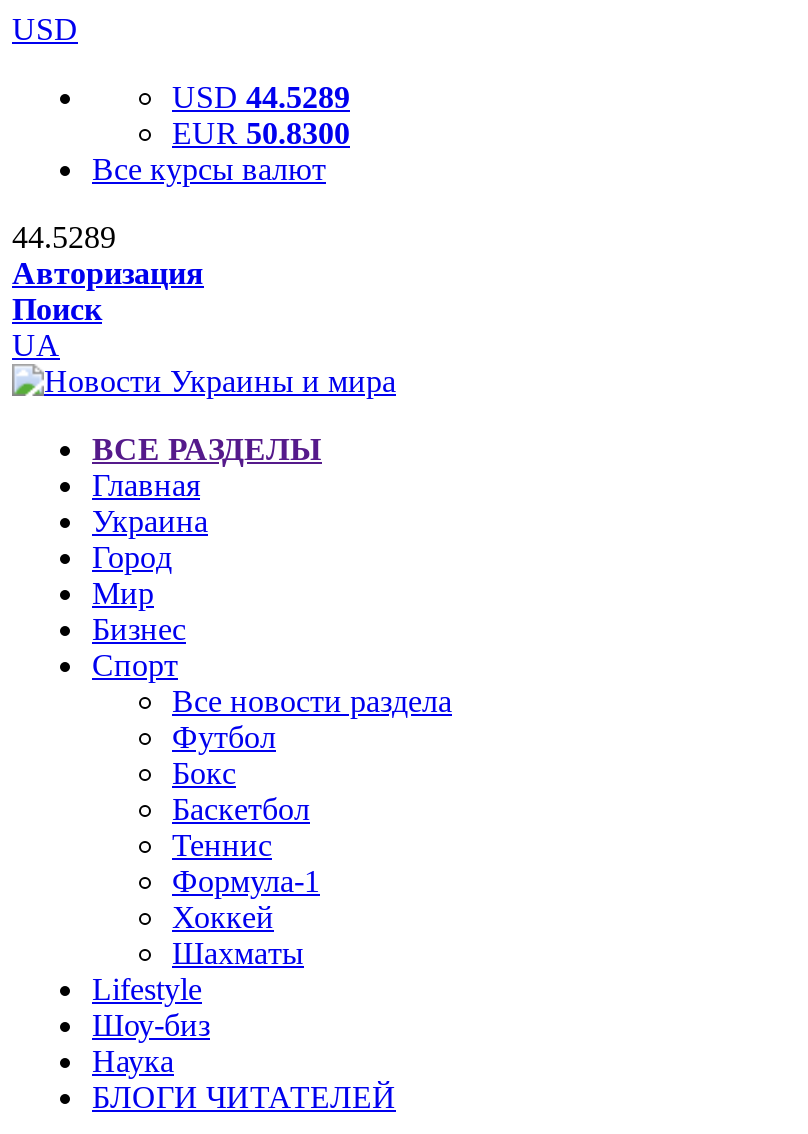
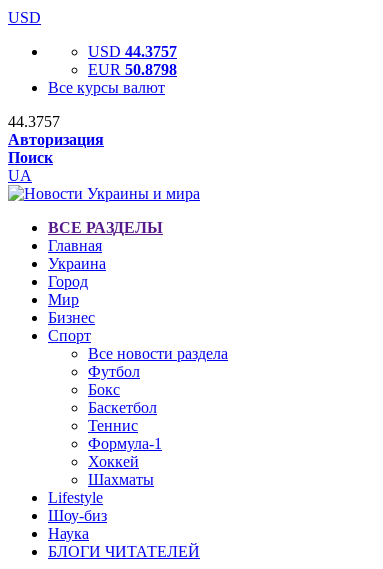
[172,80,350,114] USD 44.5289 -> [88,43,177,60] USD 44.3757
[172,116,350,150] EUR 50.8300 -> [88,61,177,78] EUR 50.8798
[12,220,116,254] 44.5289 -> [8,113,60,130] 44.3757

